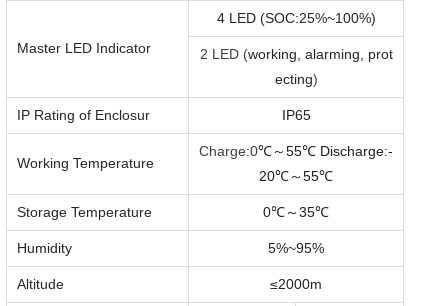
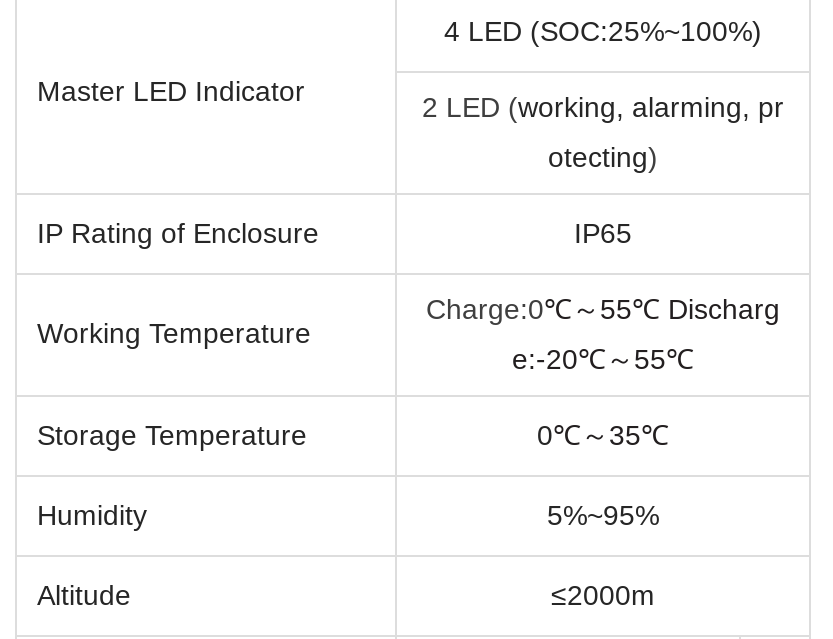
[199,46,392,62] 2 LED (working, alarming, prot -> [422,91,784,123] 2 LED (working, alarming, pr
[274,71,317,87] ecting) -> [548,141,658,173] otecting)
[17,107,150,123] IP Rating of Enclosur -> [37,217,319,249] IP Rating of Enclosure

